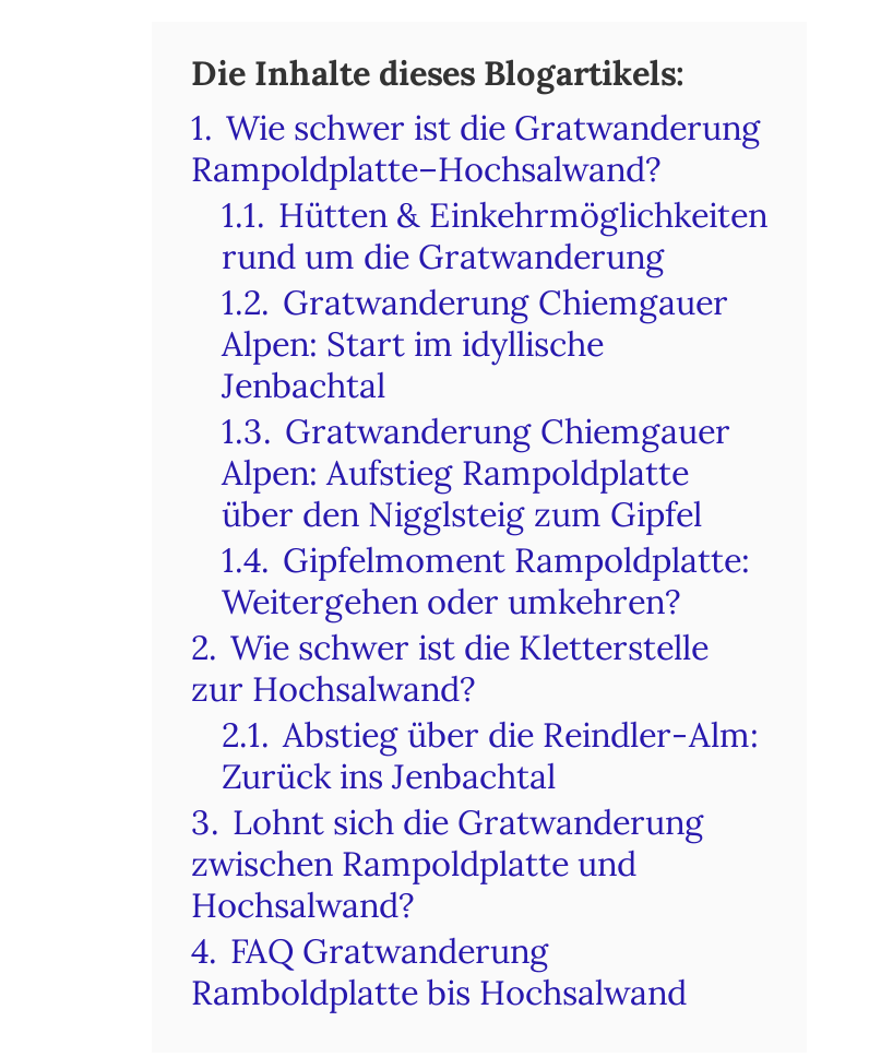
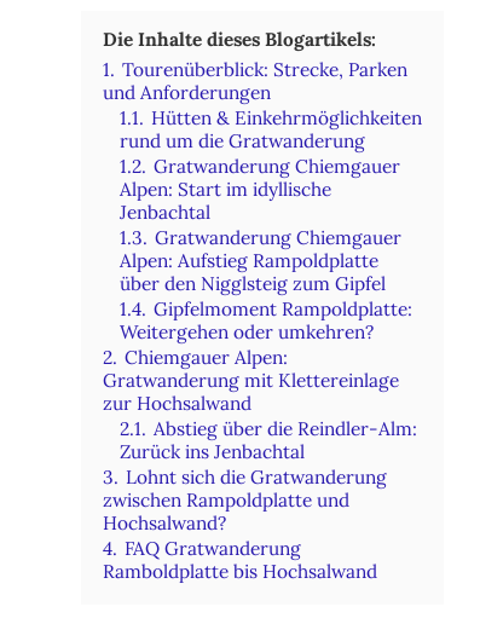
[191,107,761,190] 1. Wie schwer ist die Gratwanderung | Rampoldplatte–Hochsalwand? -> [103,58,407,104] 1. Tourenüberblick: Strecke, Parken | und Anforderungen
[191,627,709,710] 2. Wie schwer ist die Kletterstelle | zur Hochsalwand? -> [103,346,399,415] 2. Chiemgauer Alpen: | Gratwanderung mit Klettereinlage | zur Hochsalwand

